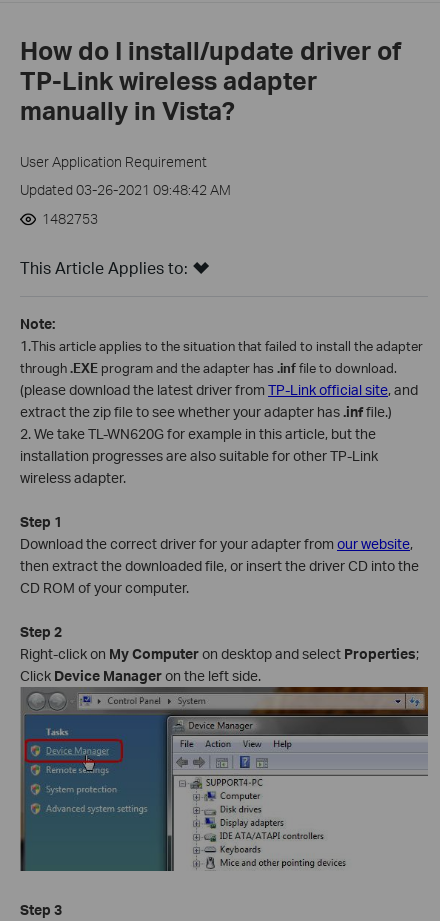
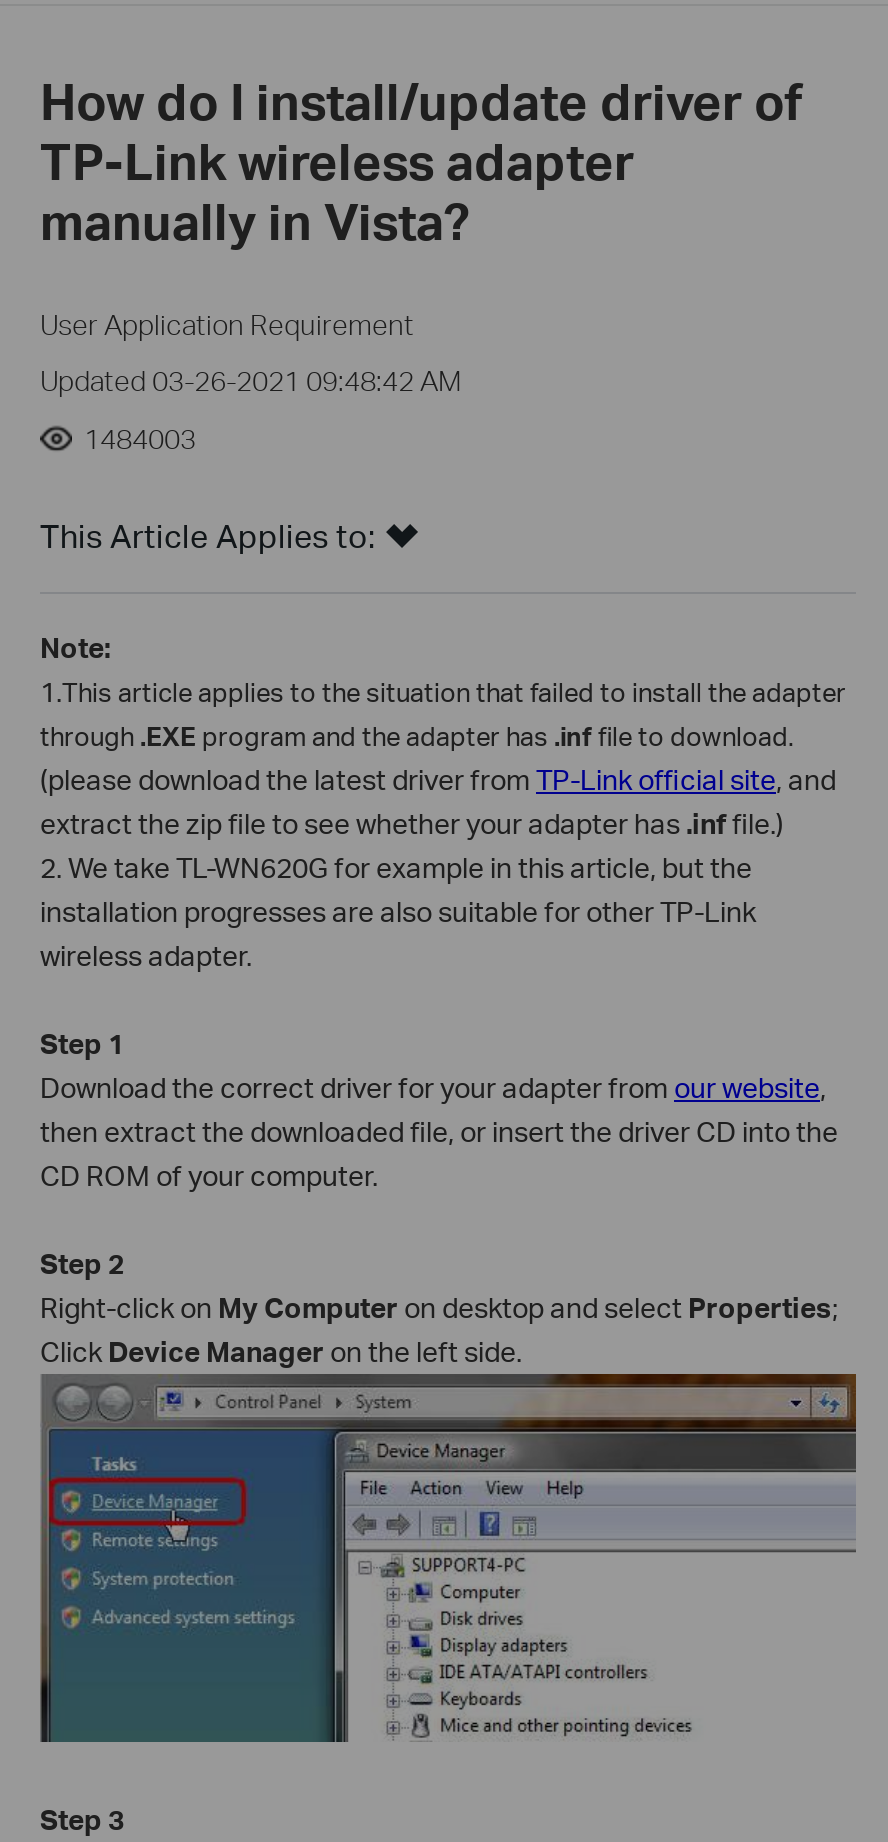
[42,210,98,227] 1482753 -> [84,420,196,454] 1484003

